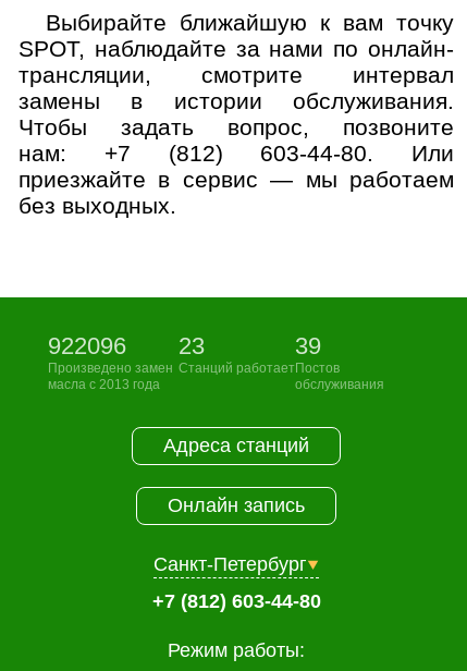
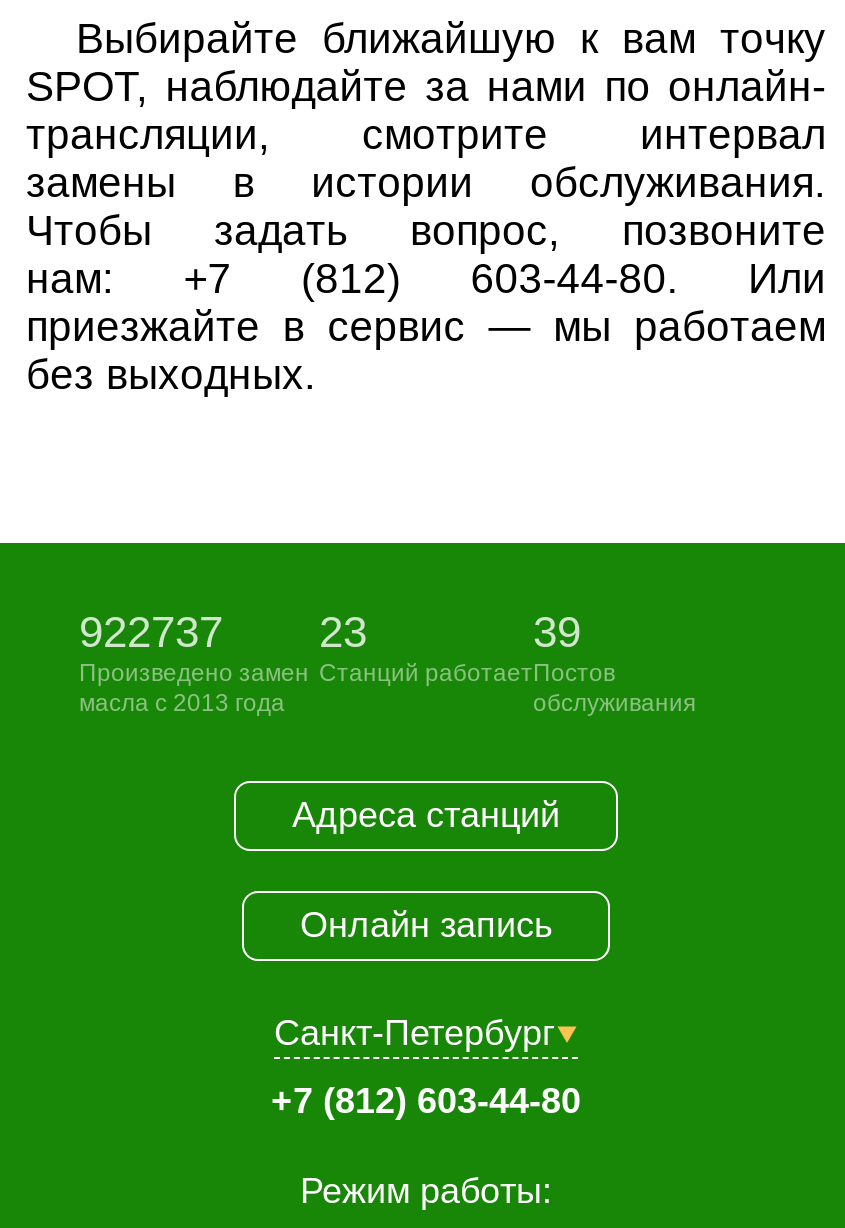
[47,332,204,359] 922096 23 -> [79,607,367,657] 922737 23

